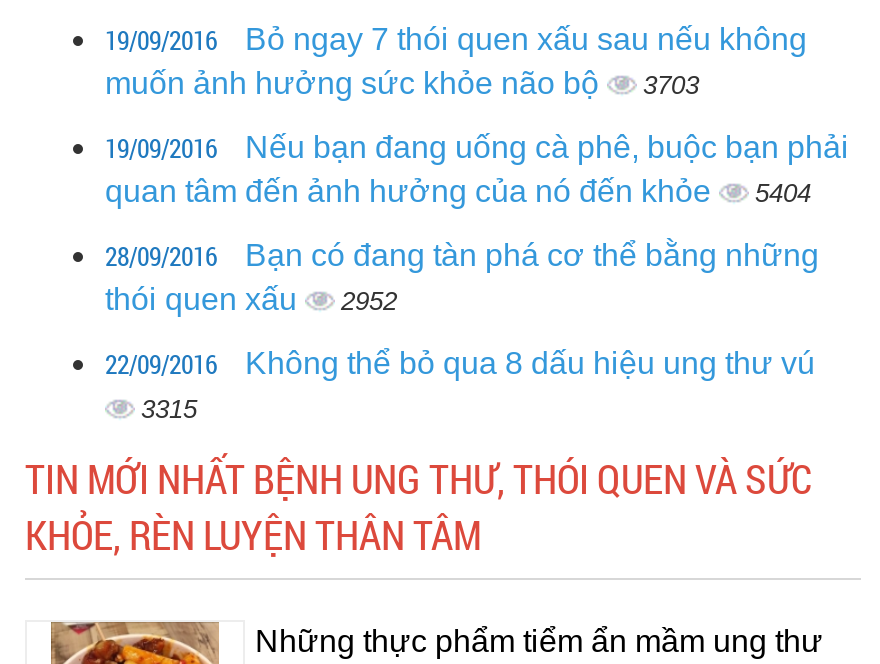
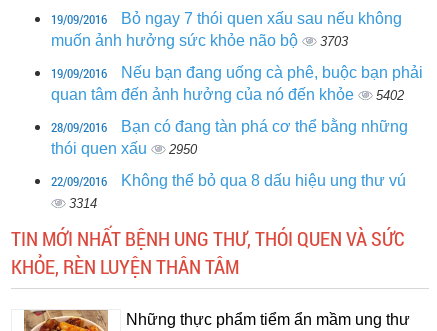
[105,174,811,208] quan tâm đến ảnh hưởng của nó đến khỏe 5404 -> [51,86,404,103] quan tâm đến ảnh hưởng của nó đến khỏe 5402
[105,282,397,316] thói quen xấu 2952 -> [51,140,197,157] thói quen xấu 2950
[141,394,197,424] 3315 -> [69,196,97,211] 3314

